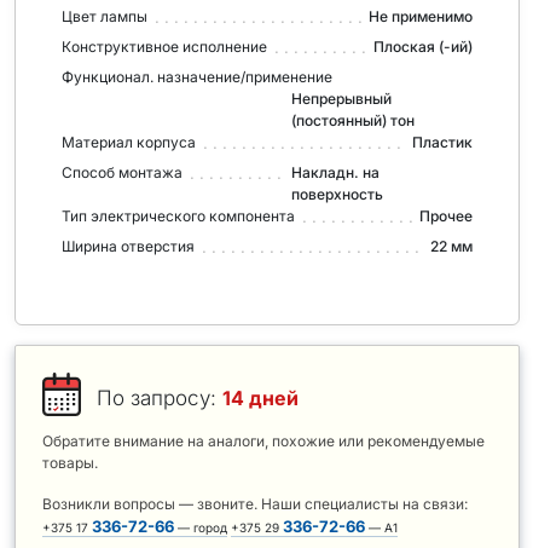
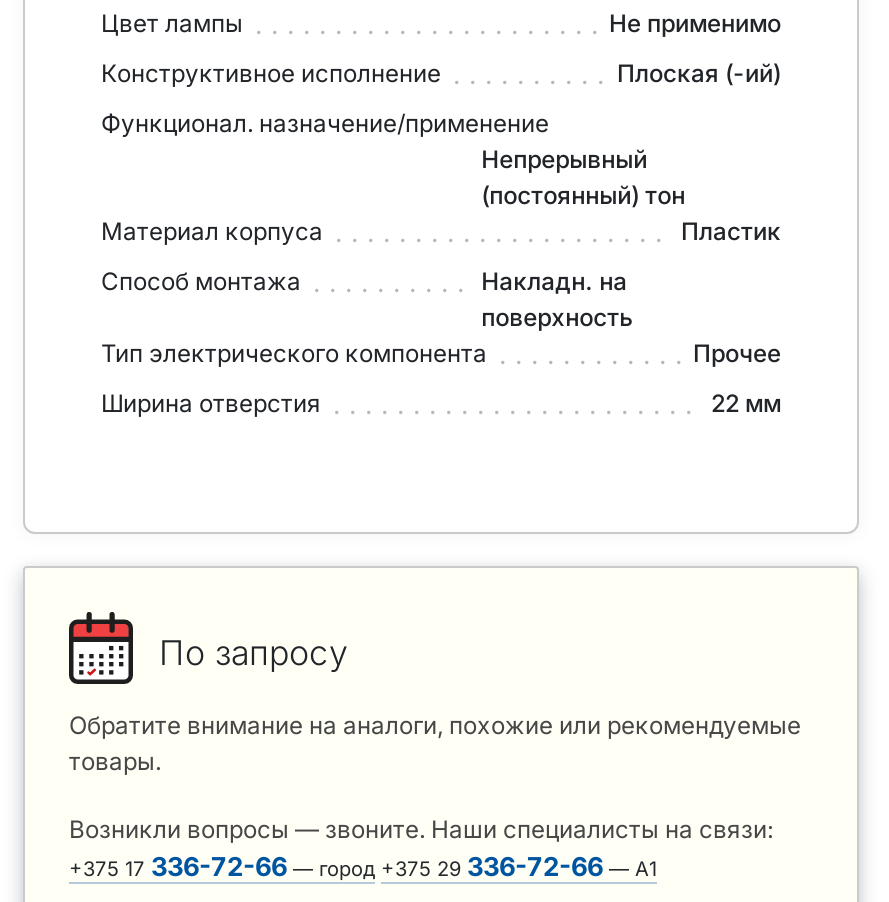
[97,386,299,410] По запросу: 14 дней -> [159,634,347,674] По запросу

